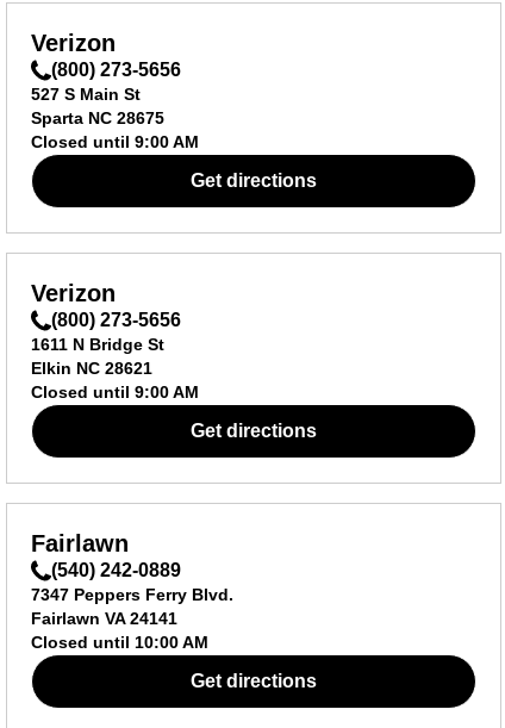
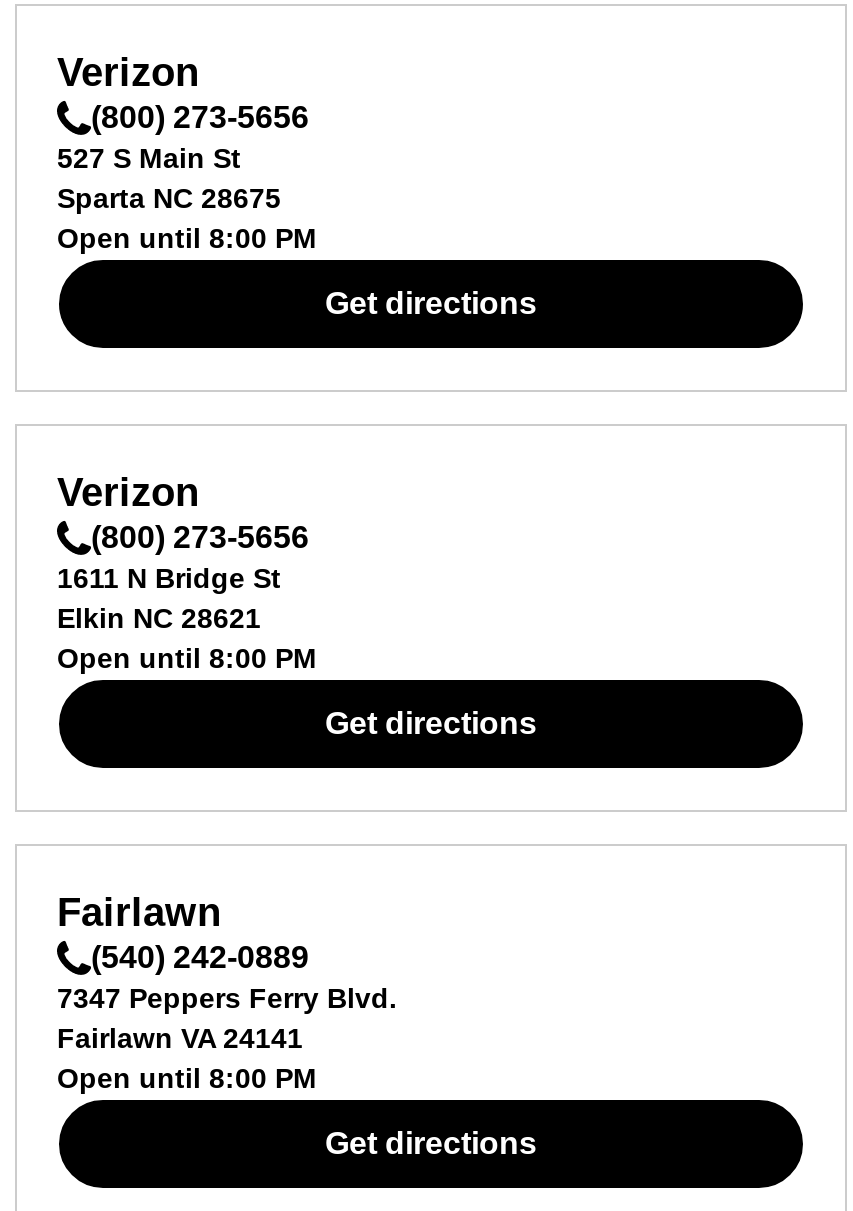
[31,132,199,151] Closed until 9:00 AM -> [57,221,317,253] Open until 8:00 PM
[31,382,199,401] Closed until 9:00 AM -> [57,641,317,673] Open until 8:00 PM
[31,632,208,651] Closed until 10:00 AM -> [57,1061,317,1093] Open until 8:00 PM

